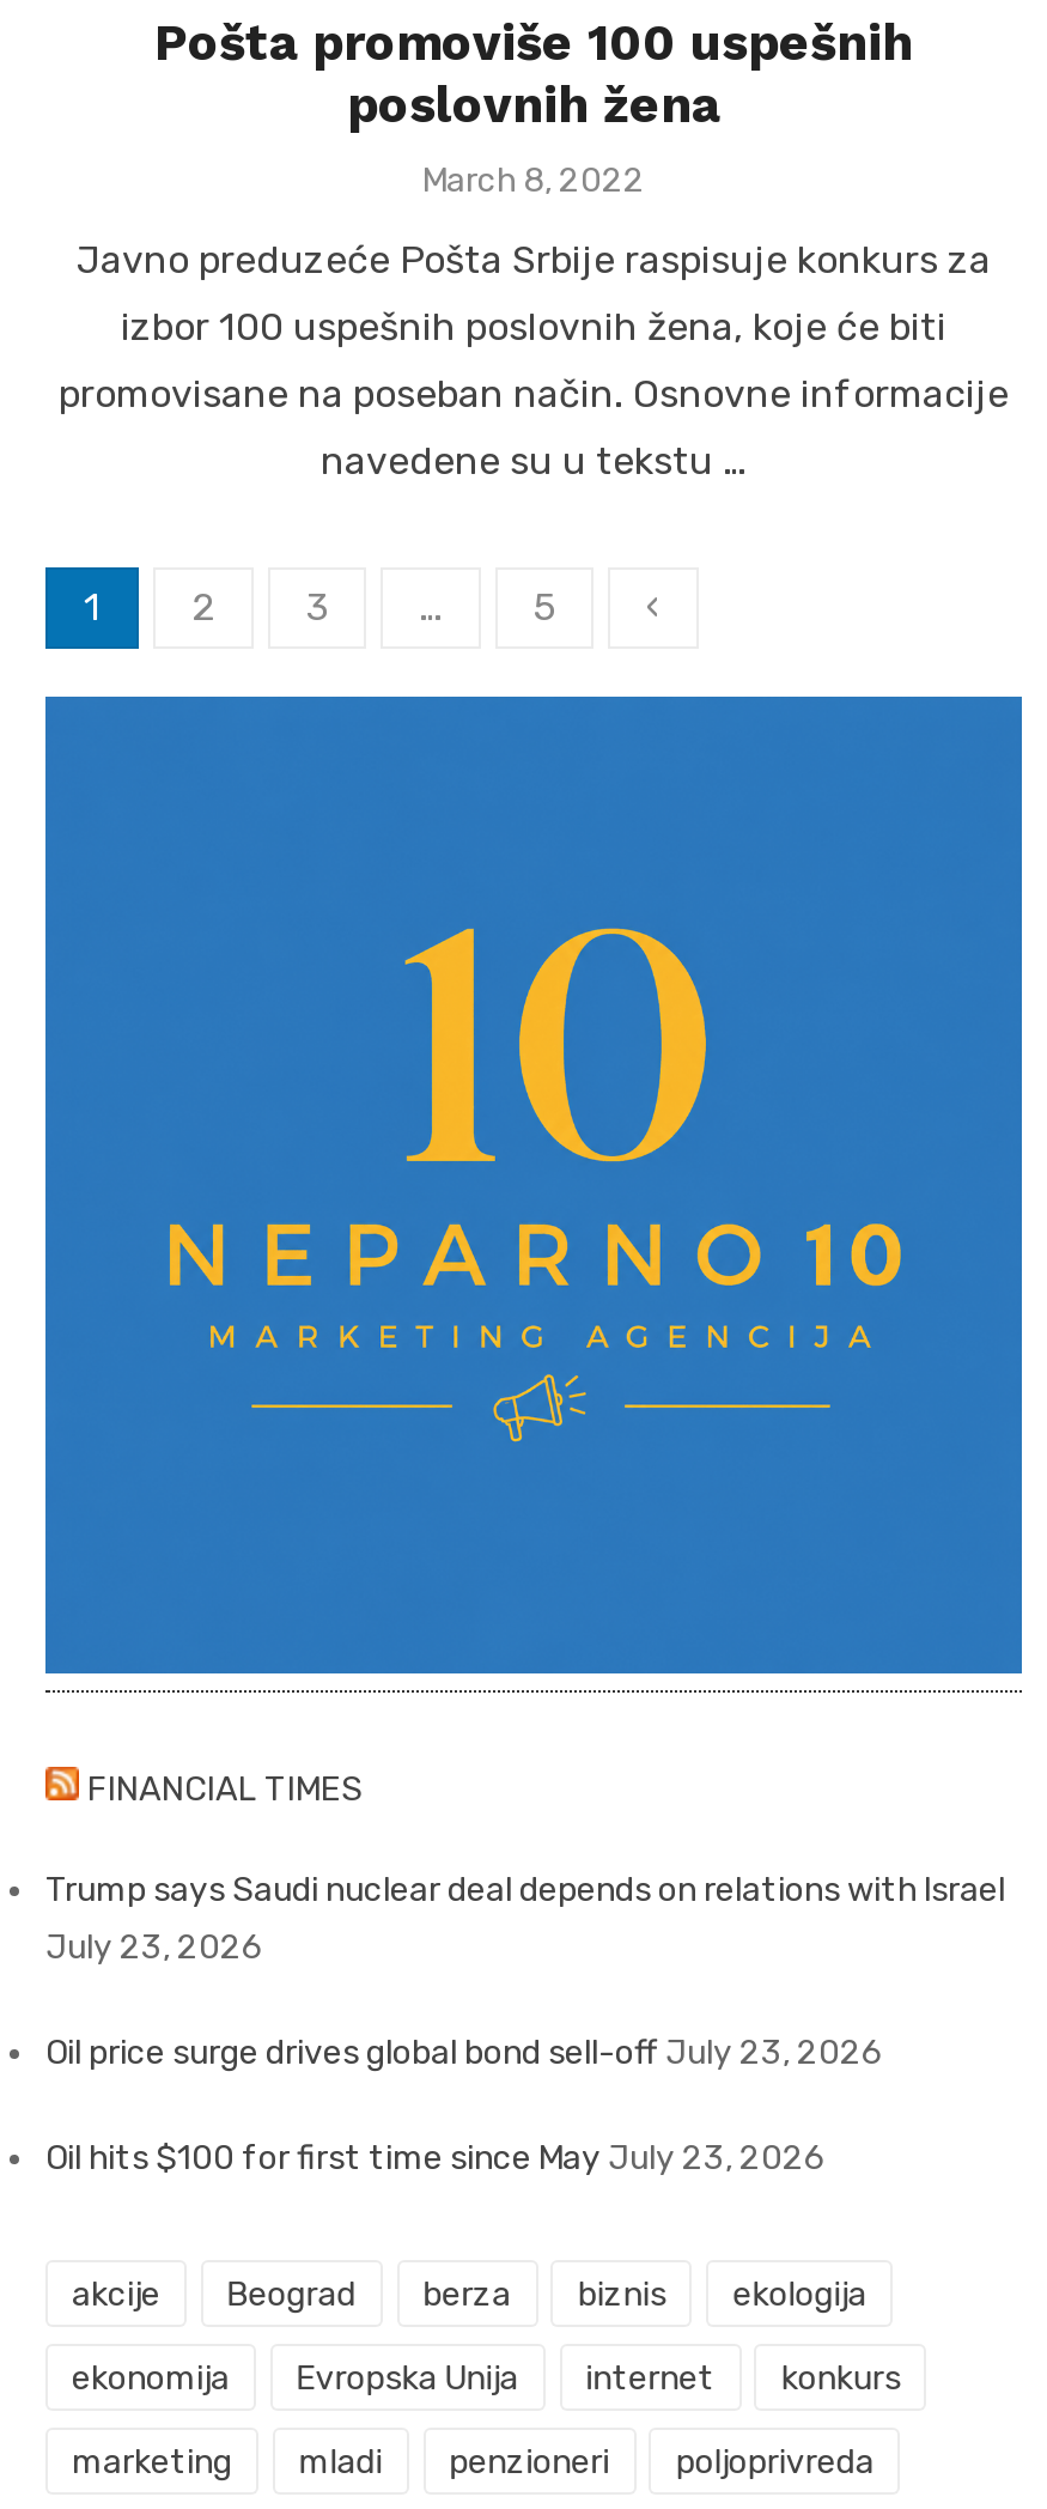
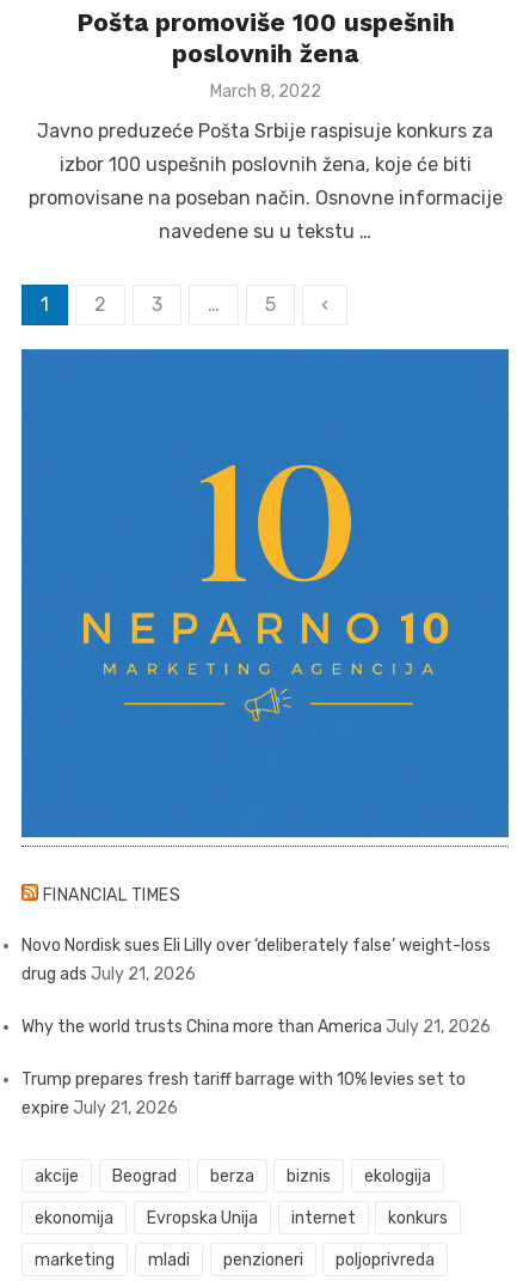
[45,1870,1005,1968] Trump says Saudi nuclear deal depends on relations with Israel | July 23, 2026 -> [21,935,491,984] Novo Nordisk sues Eli Lilly over ‘deliberately false’ weight-loss | drug ads July 21, 2026
[45,2033,883,2073] Oil price surge drives global bond sell-off July 23, 2026 -> [21,1017,491,1037] Why the world trusts China more than America July 21, 2026
[45,2138,826,2179] Oil hits $100 for first time since May July 23, 2026 -> [21,1069,466,1118] Trump prepares fresh tariff barrage with 10% levies set to | expire July 21, 2026

